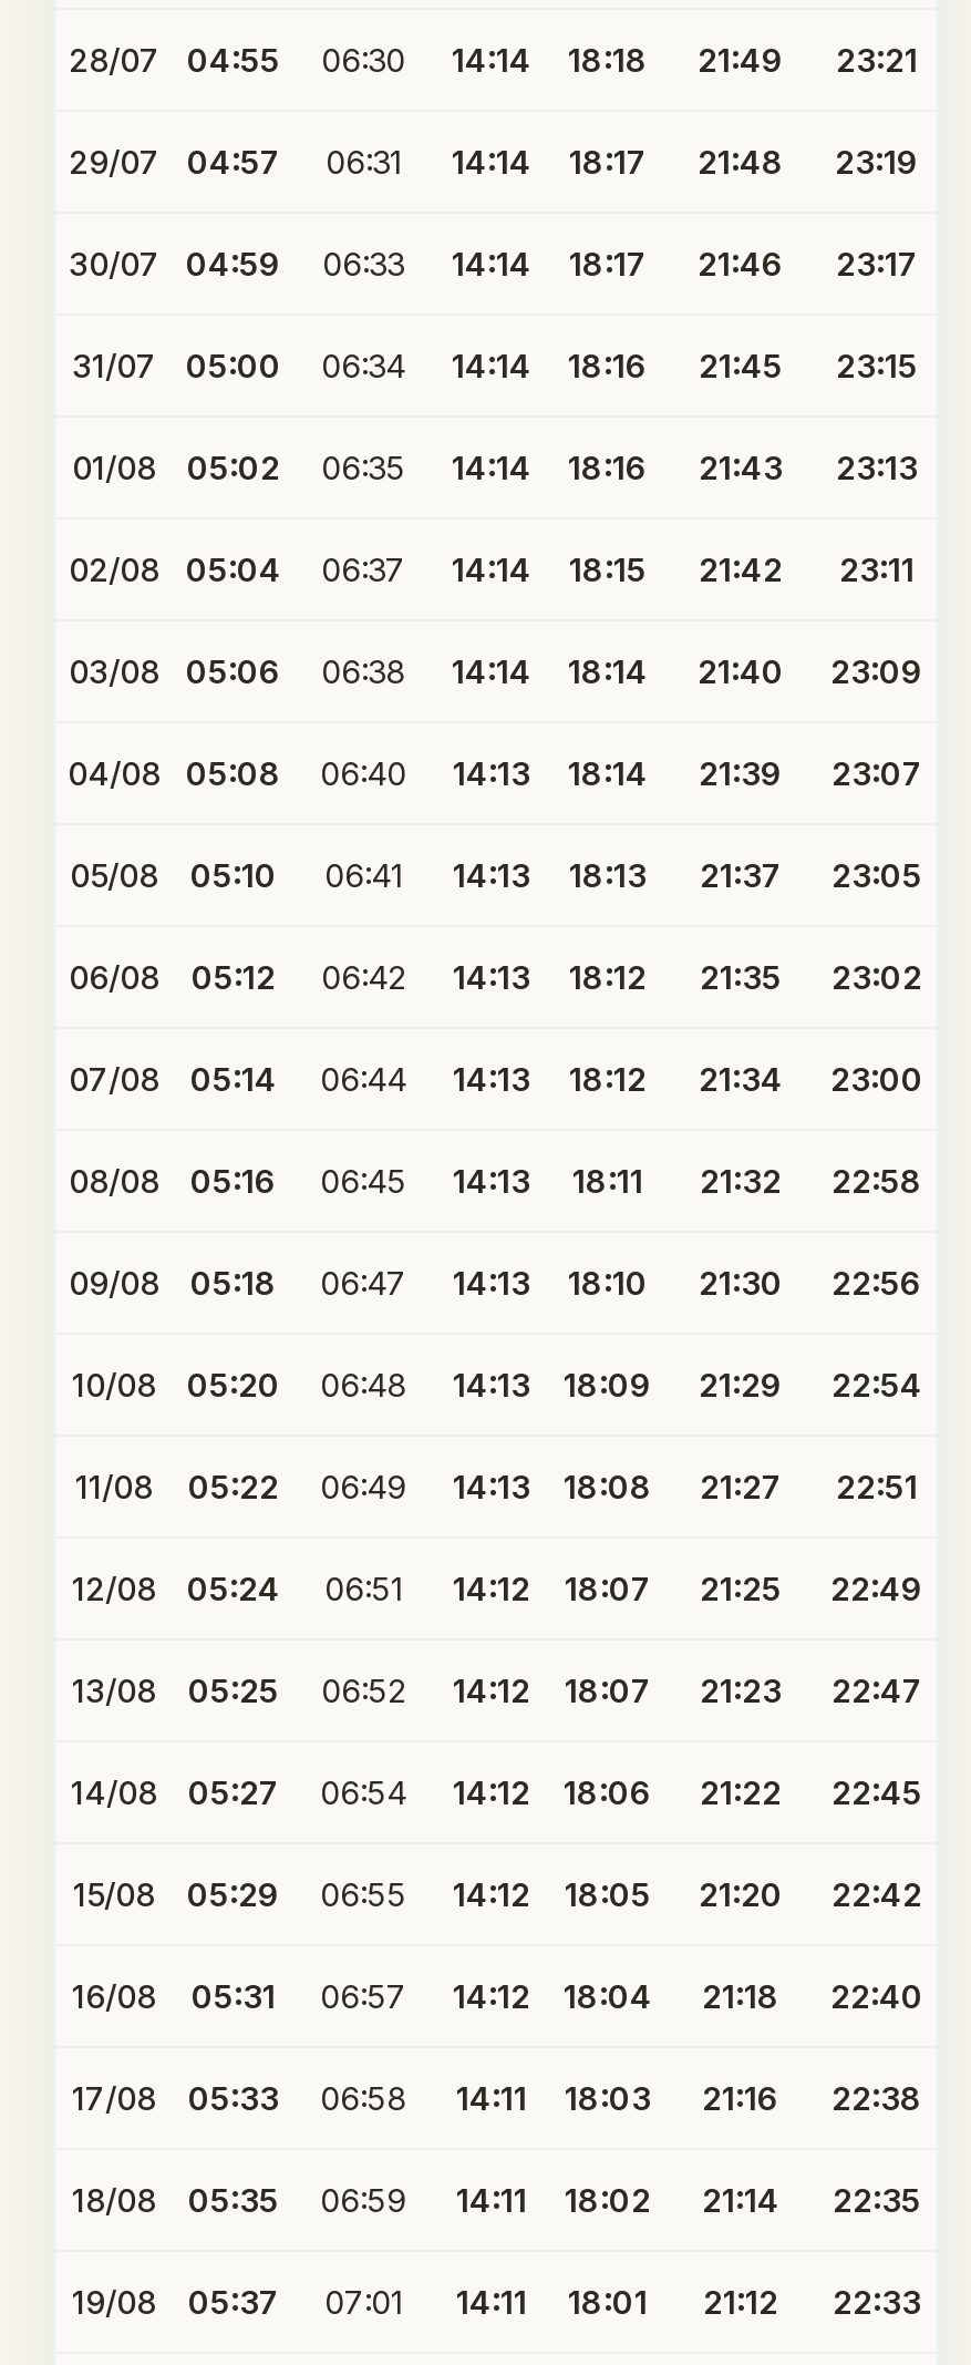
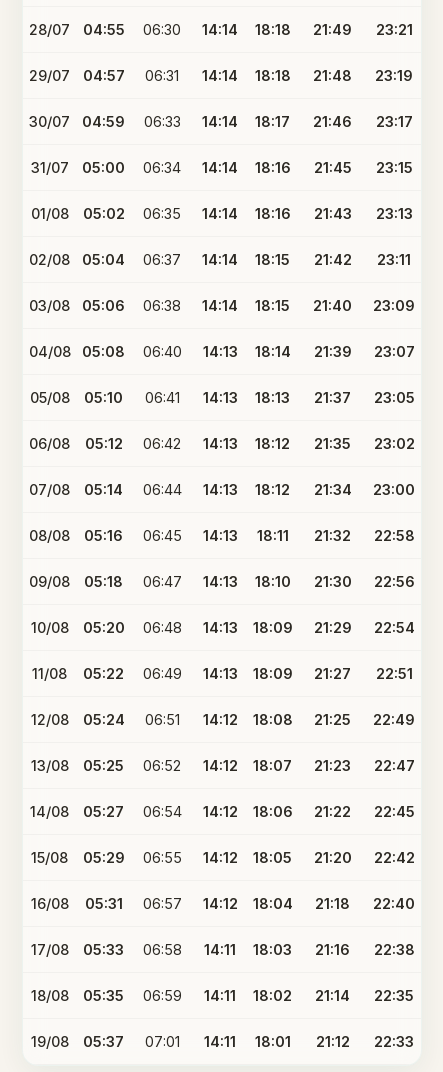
[69,143,919,181] 29/07 04:57 06:31 14:14 18:17 21:48 23:19 -> [29,67,413,84] 29/07 04:57 06:31 14:14 18:18 21:48 23:19
[69,652,923,690] 03/08 05:06 06:38 14:14 18:14 21:40 23:09 -> [29,297,415,314] 03/08 05:06 06:38 14:14 18:15 21:40 23:09
[75,1468,918,1505] 11/08 05:22 06:49 14:13 18:08 21:27 22:51 -> [32,665,412,682] 11/08 05:22 06:49 14:13 18:09 21:27 22:51
[72,1570,923,1607] 12/08 05:24 06:51 14:12 18:07 21:25 22:49 -> [30,711,415,728] 12/08 05:24 06:51 14:12 18:08 21:25 22:49

